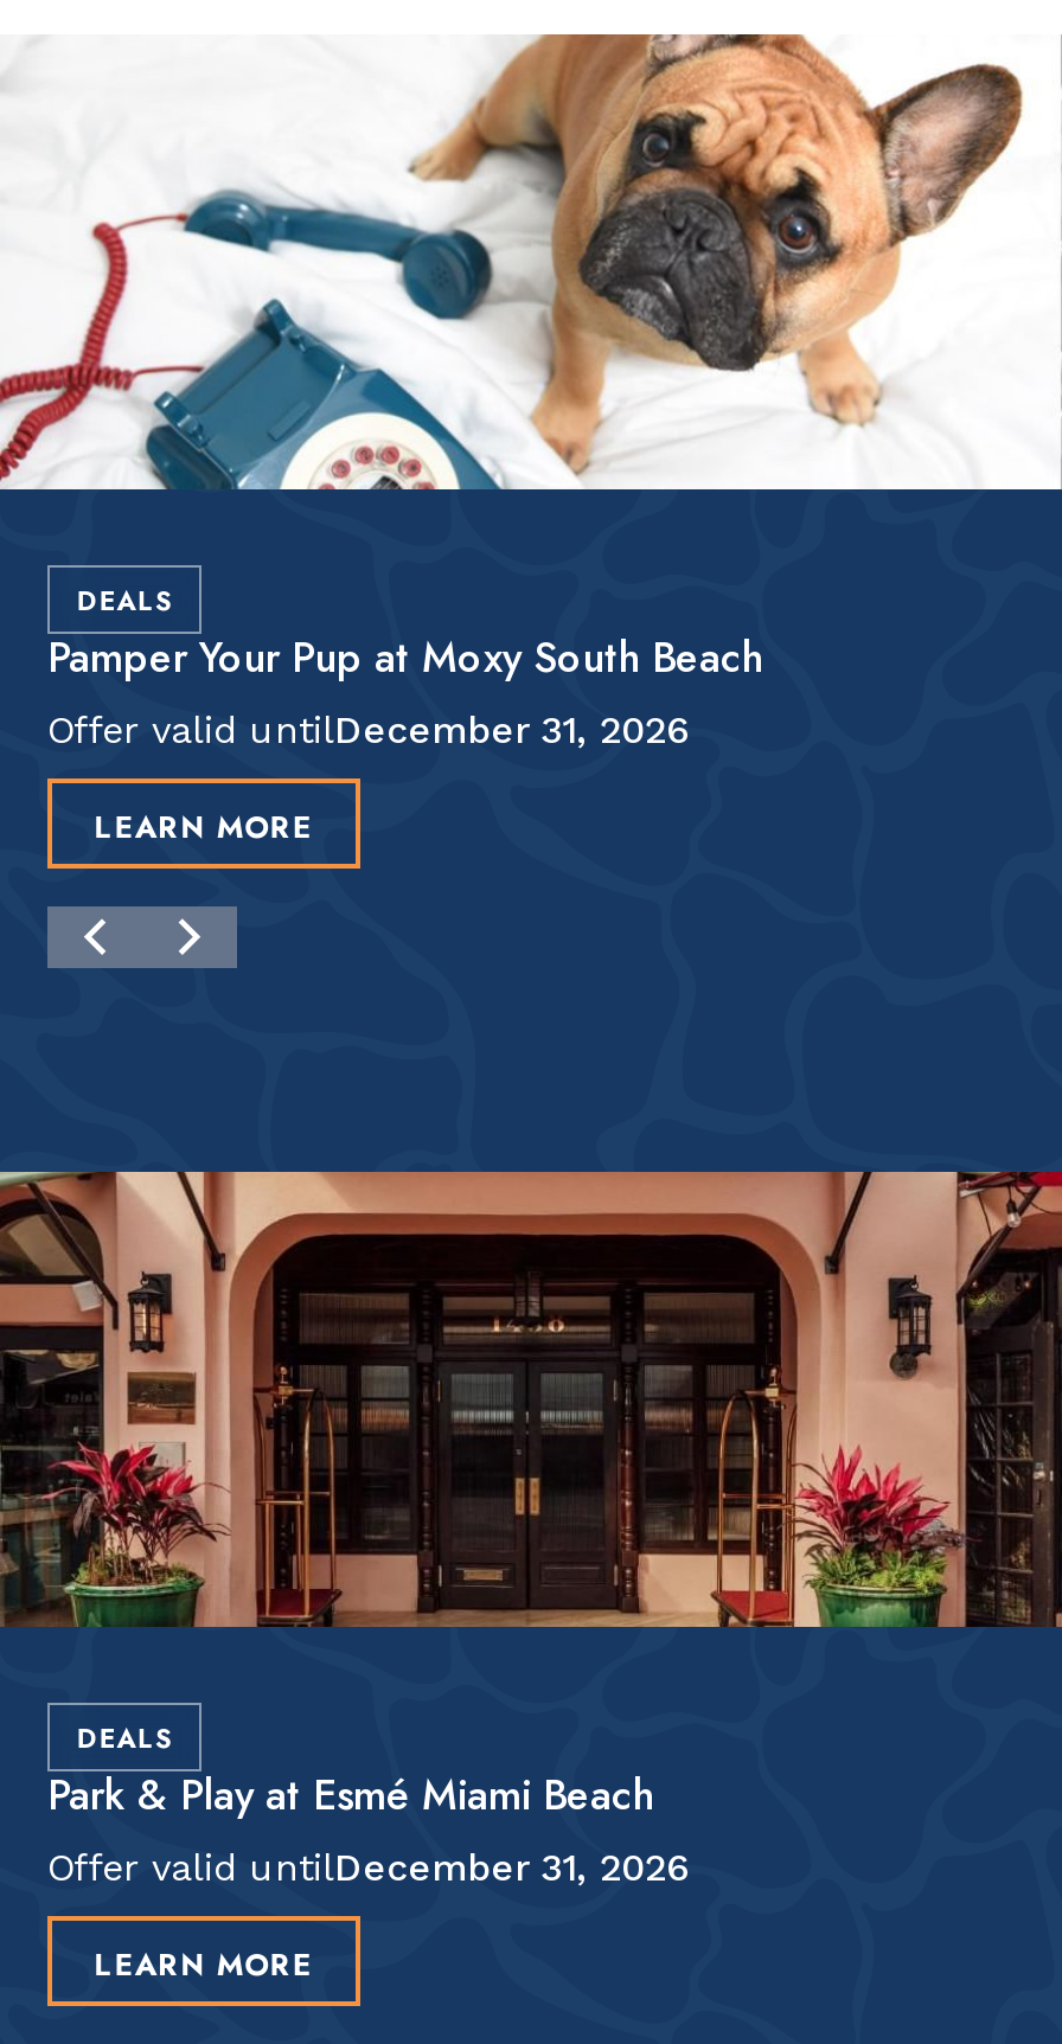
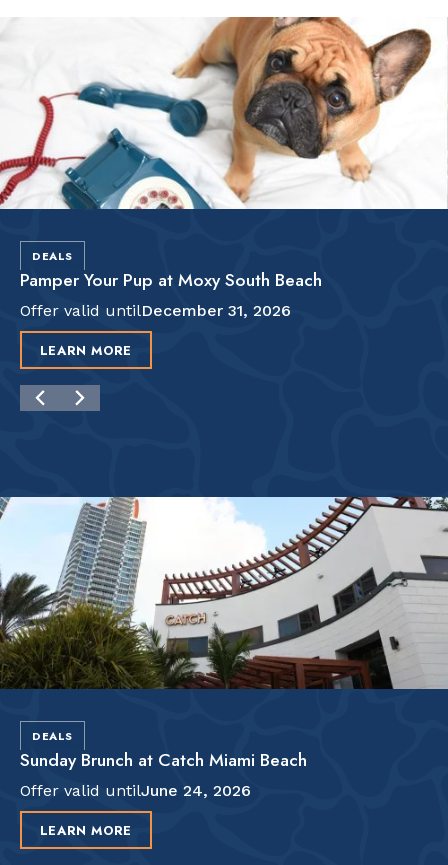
[7,1170,1055,1629] [image] -> [3,496,445,690] [image]
[47,1765,690,1890] Park & Play at Esmé Miami Beach | Offer valid untilDecember 31, 2026 -> [20,747,307,800] Sunday Brunch at Catch Miami Beach | Offer valid untilJune 24, 2026

